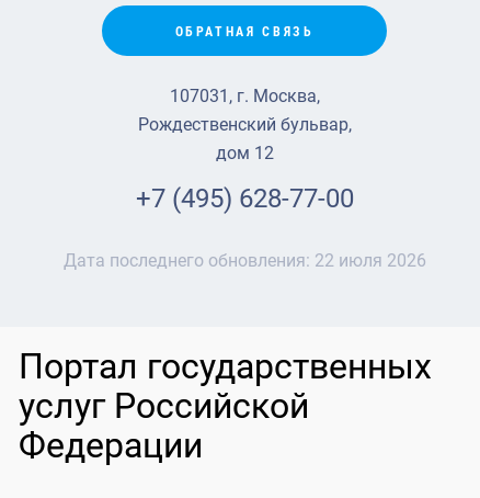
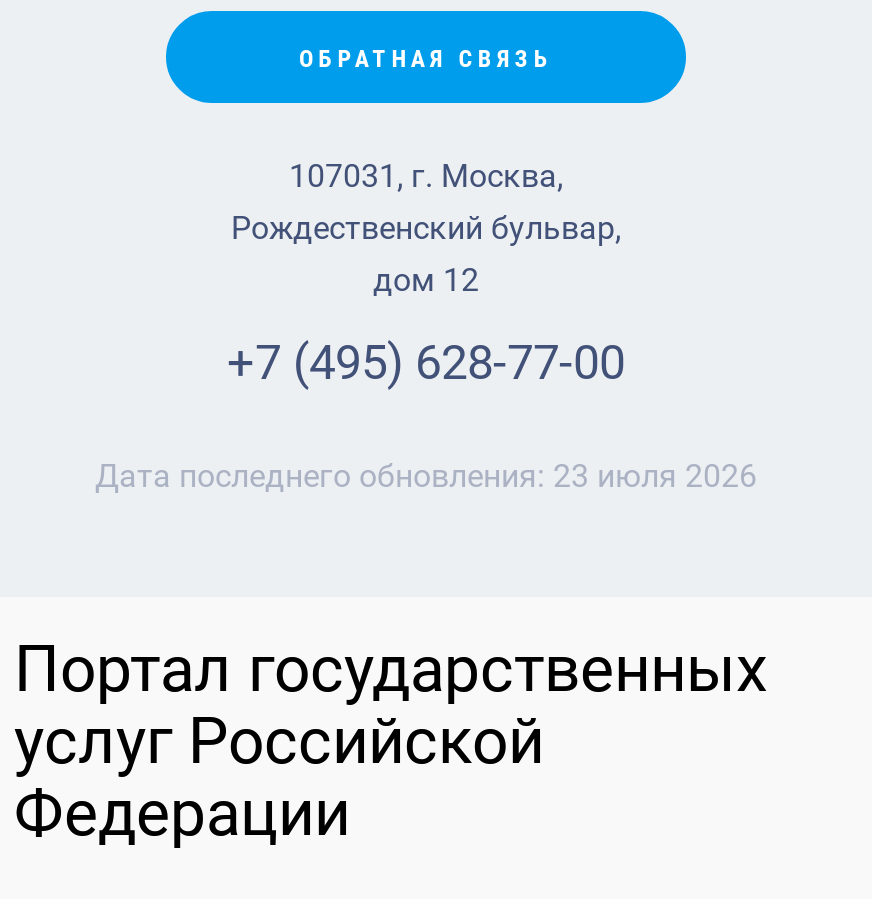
[63,250,426,271] Дата последнего обновления: 22 июля 2026 -> [95,457,757,495] Дата последнего обновления: 23 июля 2026

